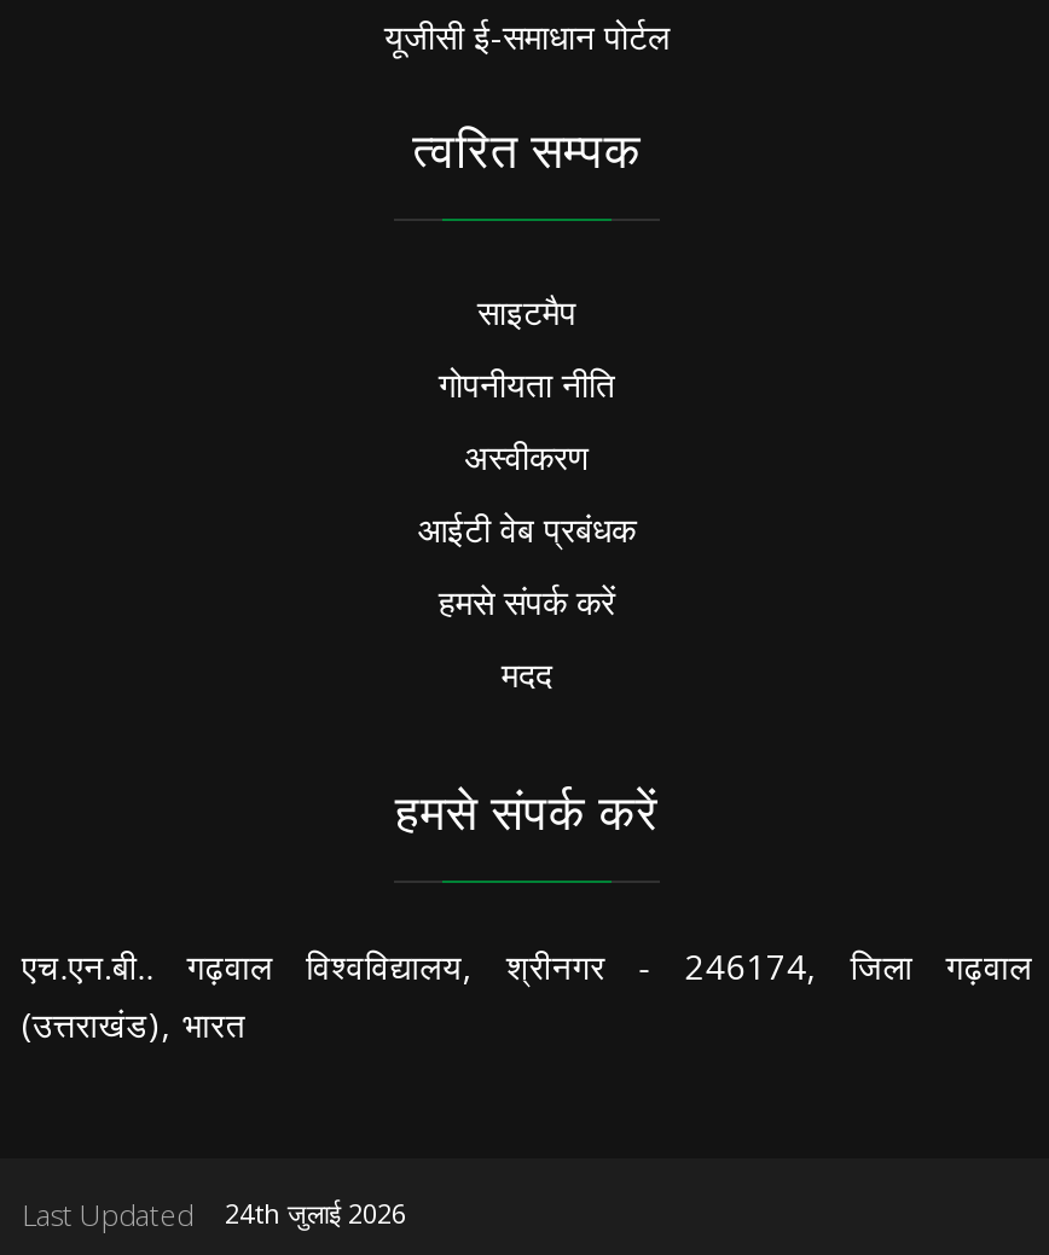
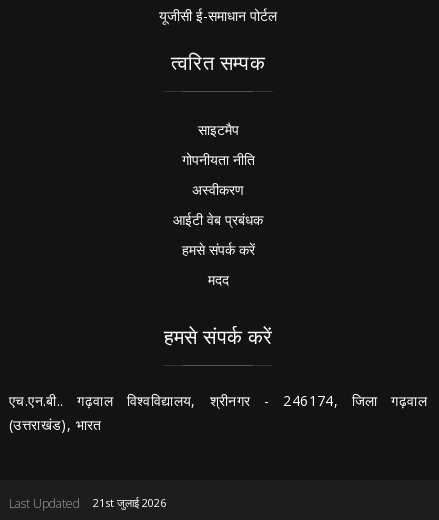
[22,1195,406,1236] Last Updated 24th जुलाई 2026 -> [9,495,166,512] Last Updated 21st जुलाई 2026

